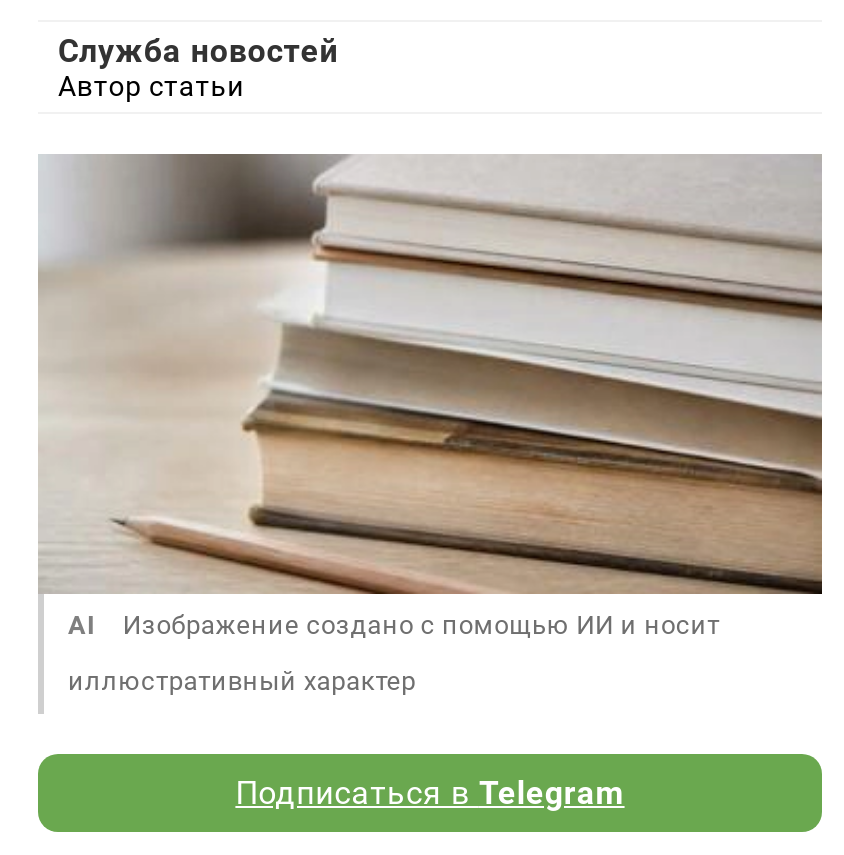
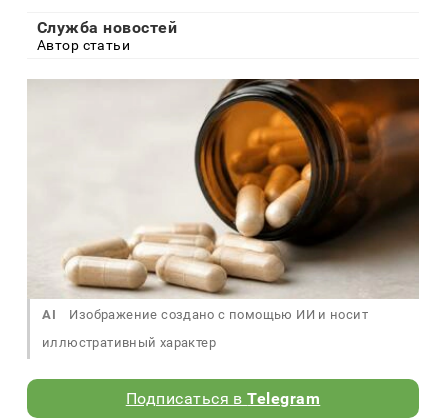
[38,154,824,596] [image] -> [28,78,420,299] [image]

